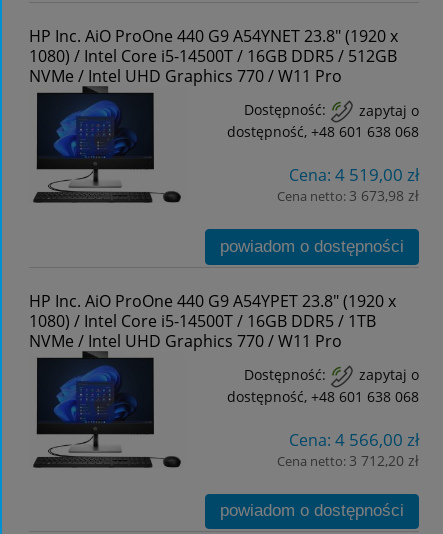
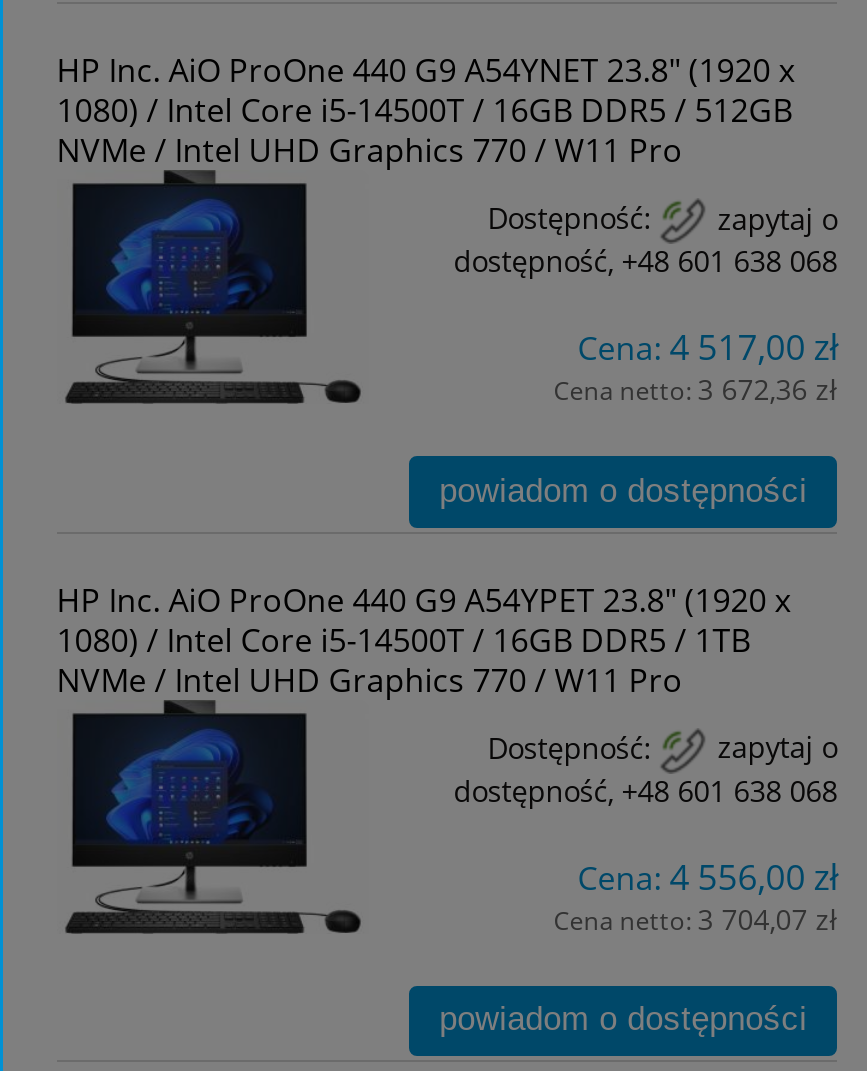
[289,162,419,186] Cena: 4 519,00 zł -> [577,322,837,370] Cena: 4 517,00 zł
[277,186,419,205] Cena netto: 3 673,98 zł -> [553,370,837,408] Cena netto: 3 672,36 zł
[289,427,419,451] Cena: 4 566,00 zł -> [577,851,837,899] Cena: 4 556,00 zł
[277,451,419,470] Cena netto: 3 712,20 zł -> [553,900,837,938] Cena netto: 3 704,07 zł

